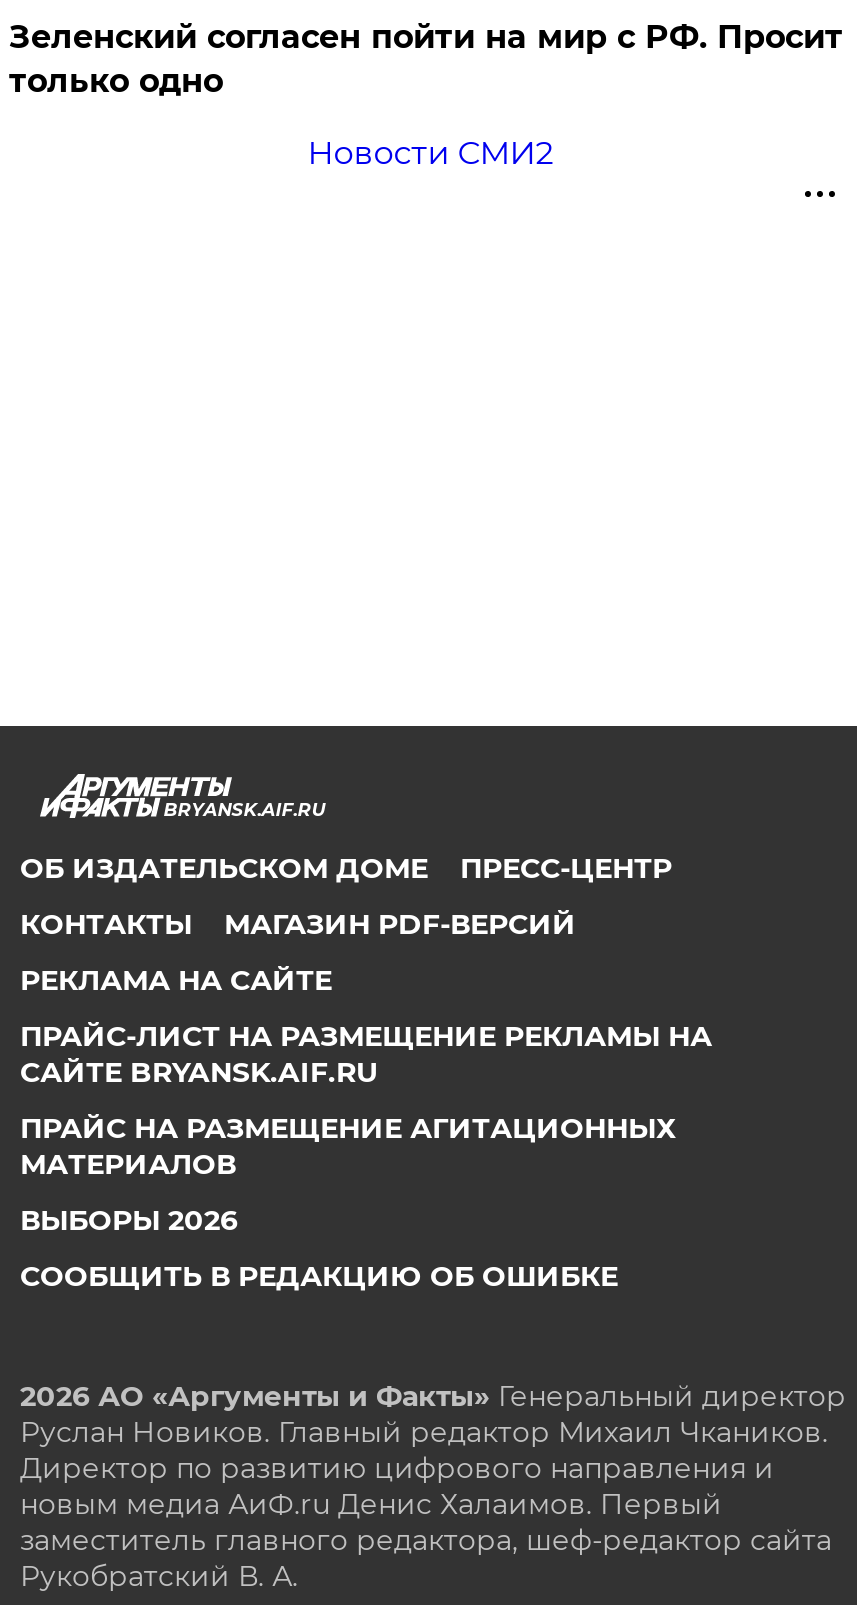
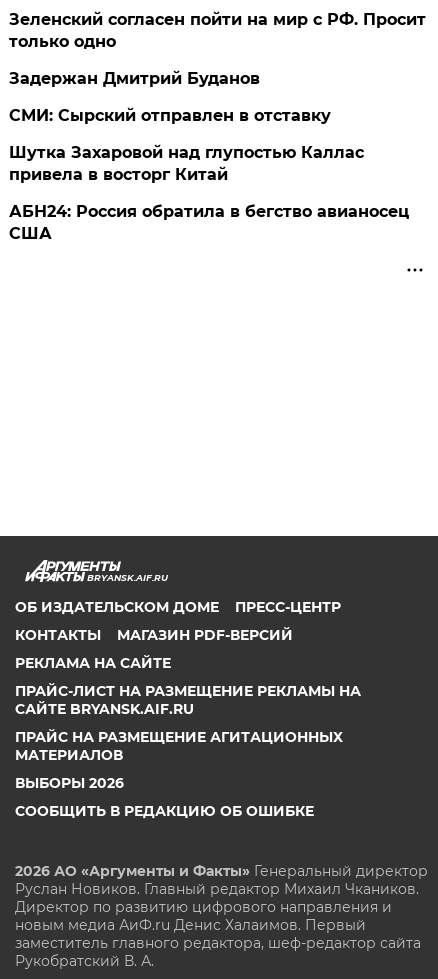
[307,134,553,172] Новости СМИ2 -> [9,69,409,243] Задержан Дмитрий Буданов | СМИ: Сырский отправлен в отставку | Шутка Захаровой над глупостью Каллас | привела в восторг Китай | АБН24: Россия обратила в бегство авианосец | США

